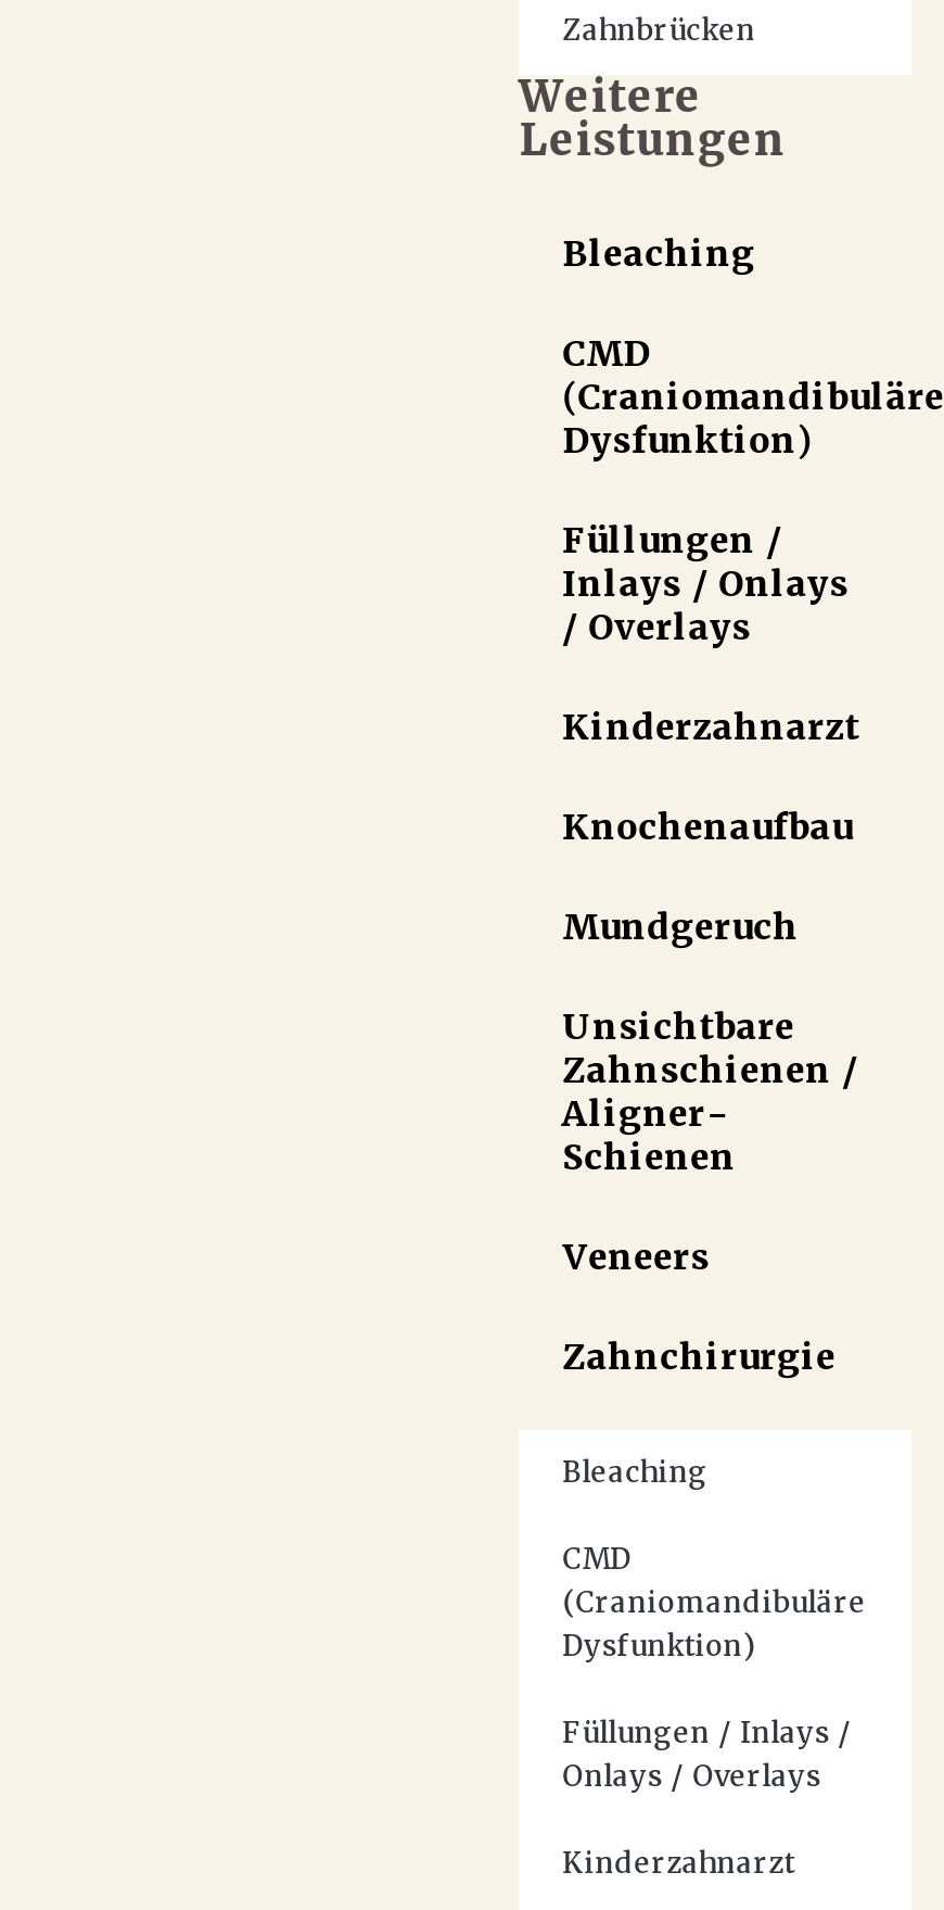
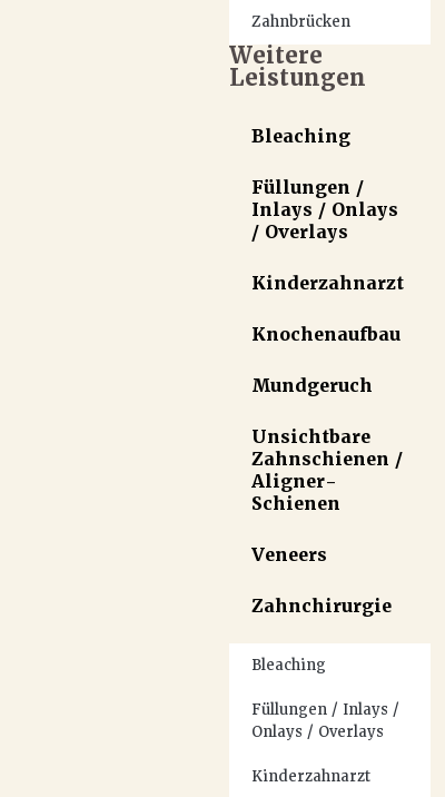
[562,331,944,464] CMD | (Craniomandibuläre | Dysfunktion) -> none
[562,1541,866,1665] CMD | (Craniomandibuläre | Dysfunktion) -> none

